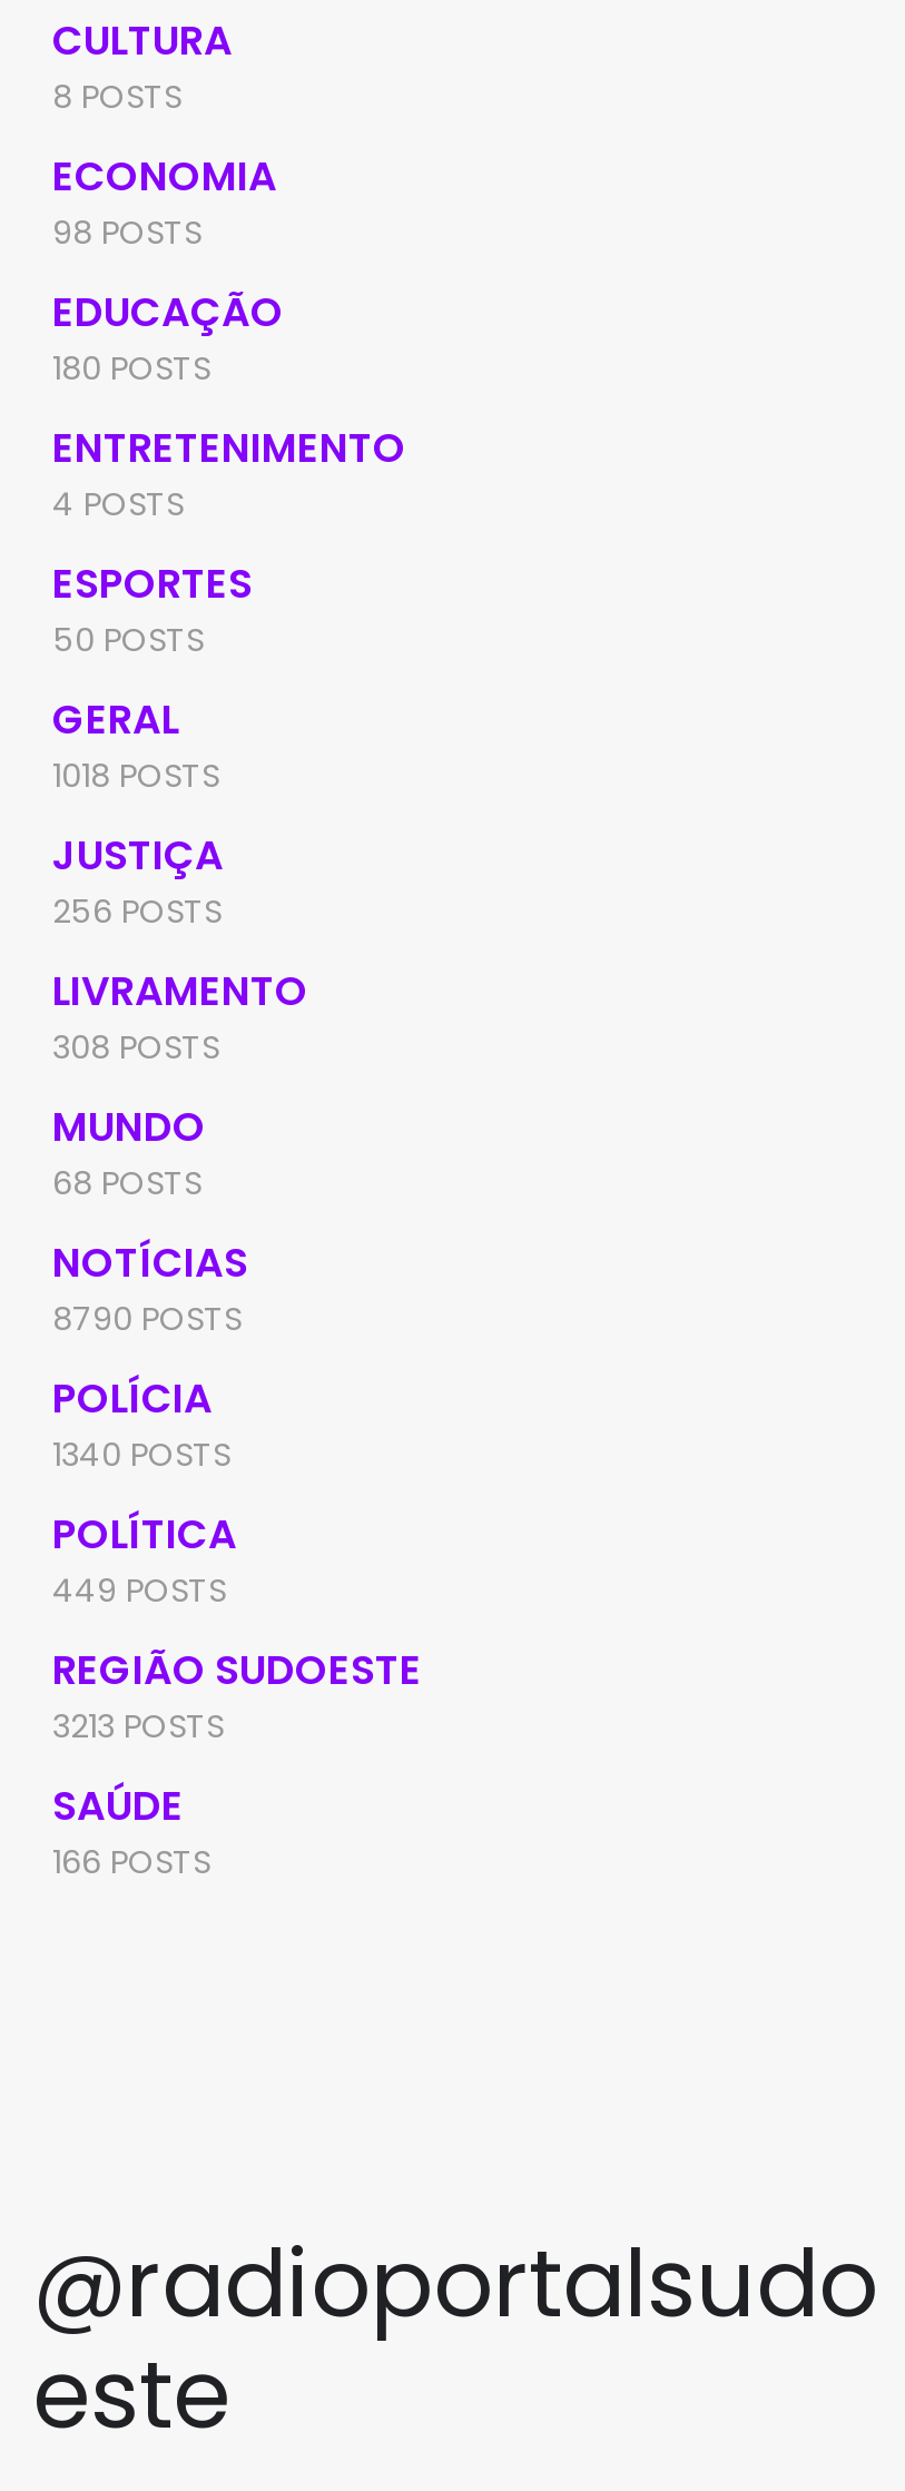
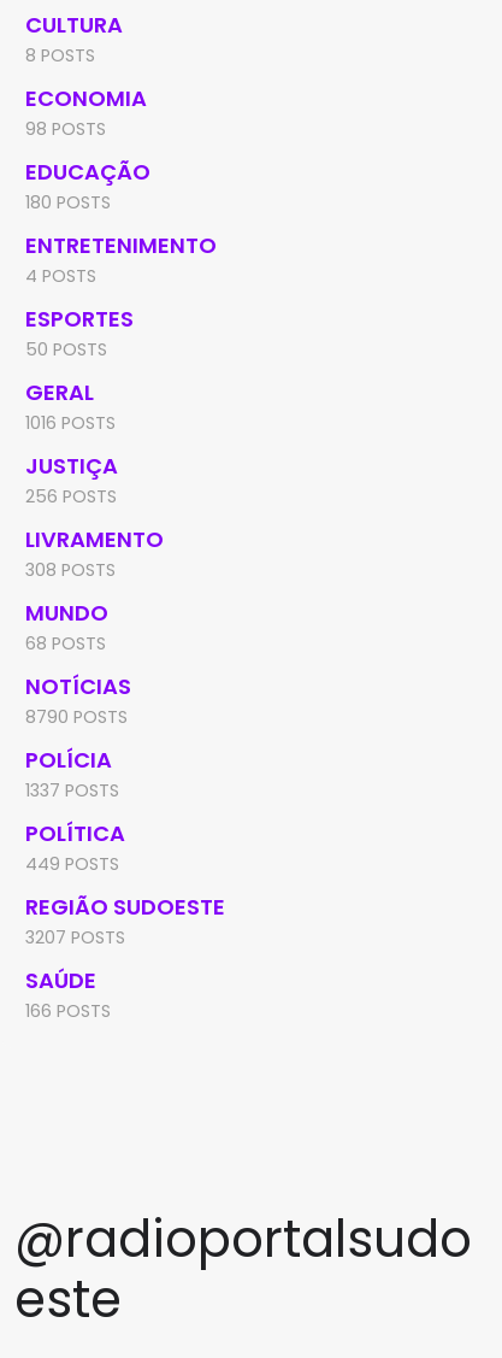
[52,754,219,798] 1018 POSTS -> [25,411,116,435] 1016 POSTS
[52,1432,230,1477] 1340 POSTS -> [25,778,119,803] 1337 POSTS
[52,1704,224,1749] 3213 POSTS -> [25,925,125,950] 3207 POSTS

